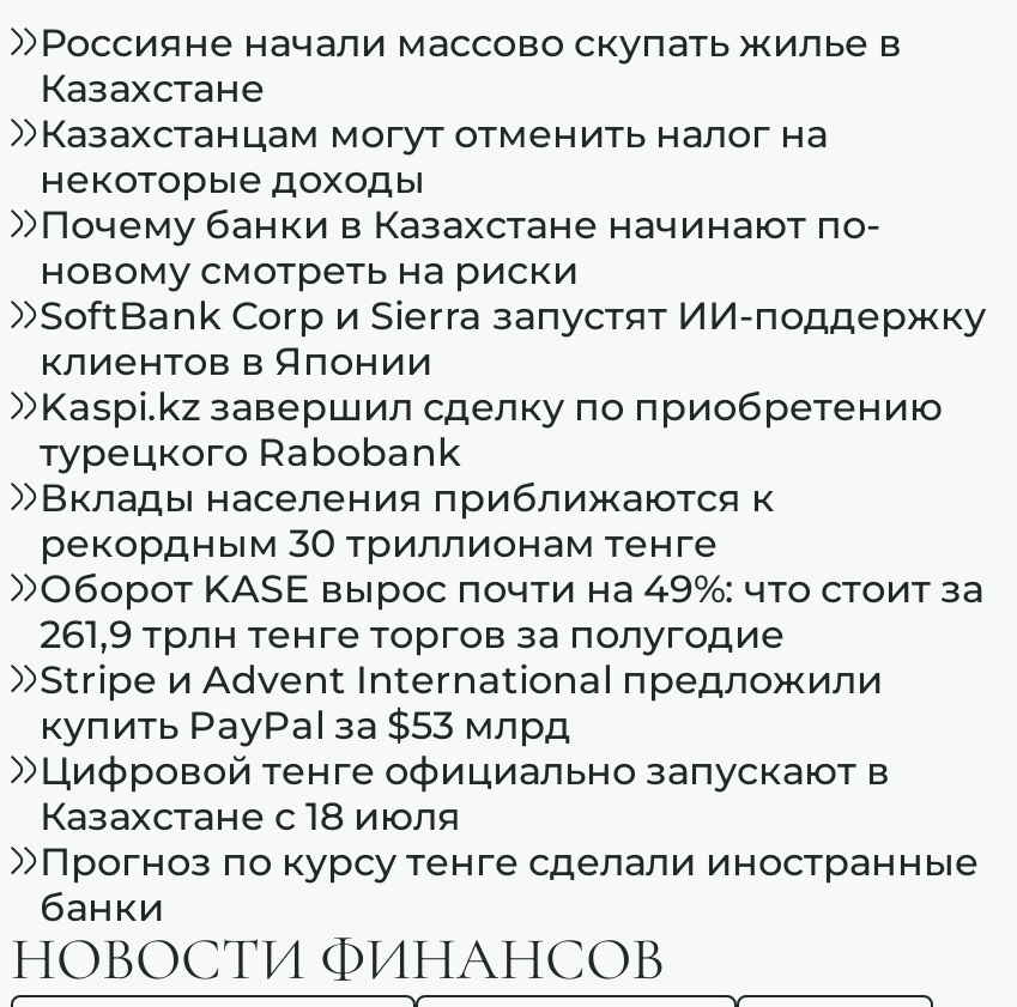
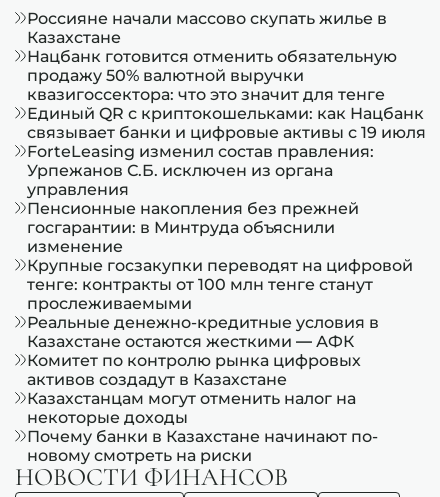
none -> [27,46,426,389] Нацбанк готовится отменить обязательную | продажу 50% валютной выручки | квазигоссектора: что это значит для тенге | Единый QR с криптокошельками: как Нацбанк | связывает банки и цифровые активы с 19 июля | ForteLeasing изменил состав правления: | Урпежанов С.Б. исключен из органа | управления | Пенсионные накопления без прежней | госгарантии: в Минтруда объяснили | изменение | Крупные госзакупки переводят на цифровой | тенге: контракты от 100 млн тенге станут | прослеживаемыми | Реальные денежно-кредитные условия в | Казахстане остаются жесткими — АФК | Комитет по контролю рынка цифровых | активов создадут в Казахстане
moved [40,109,880,293] -> [27,388,378,465]: Казахстанцам могут отменить налог на | некоторые доходы | Почему банки в Казахстане начинают по- | новому смотреть на риски
[40,291,986,930] SoftBank Corp и Sierra запустят ИИ-поддержку | клиентов в Японии | Kaspi.kz завершил сделку по приобретению | турецкого Rabobank | Вклады населения приближаются к | рекордным 30 триллионам тенге | Оборот KASE вырос почти на 49%: что стоит за | 261,9 трлн тенге торгов за полугодие | Stripe и Advent International предложили | купить PayPal за $53 млрд | Цифровой тенге официально запускают в | Казахстане с 18 июля | Прогноз по курсу тенге сделали иностранные | банки -> none

